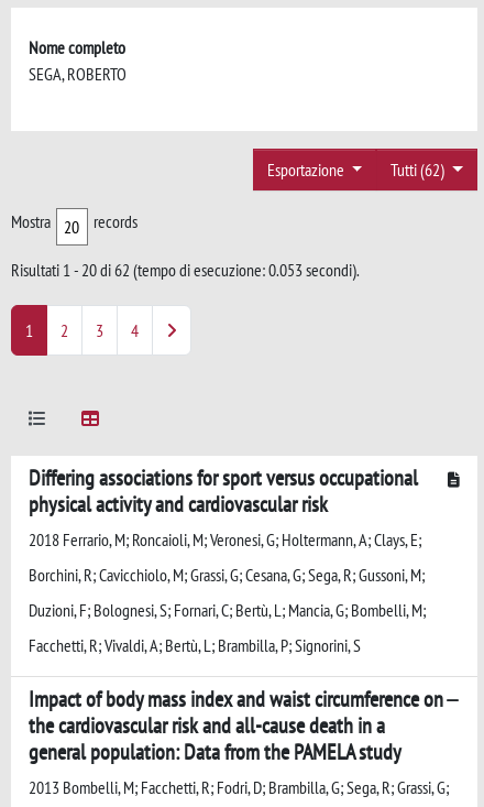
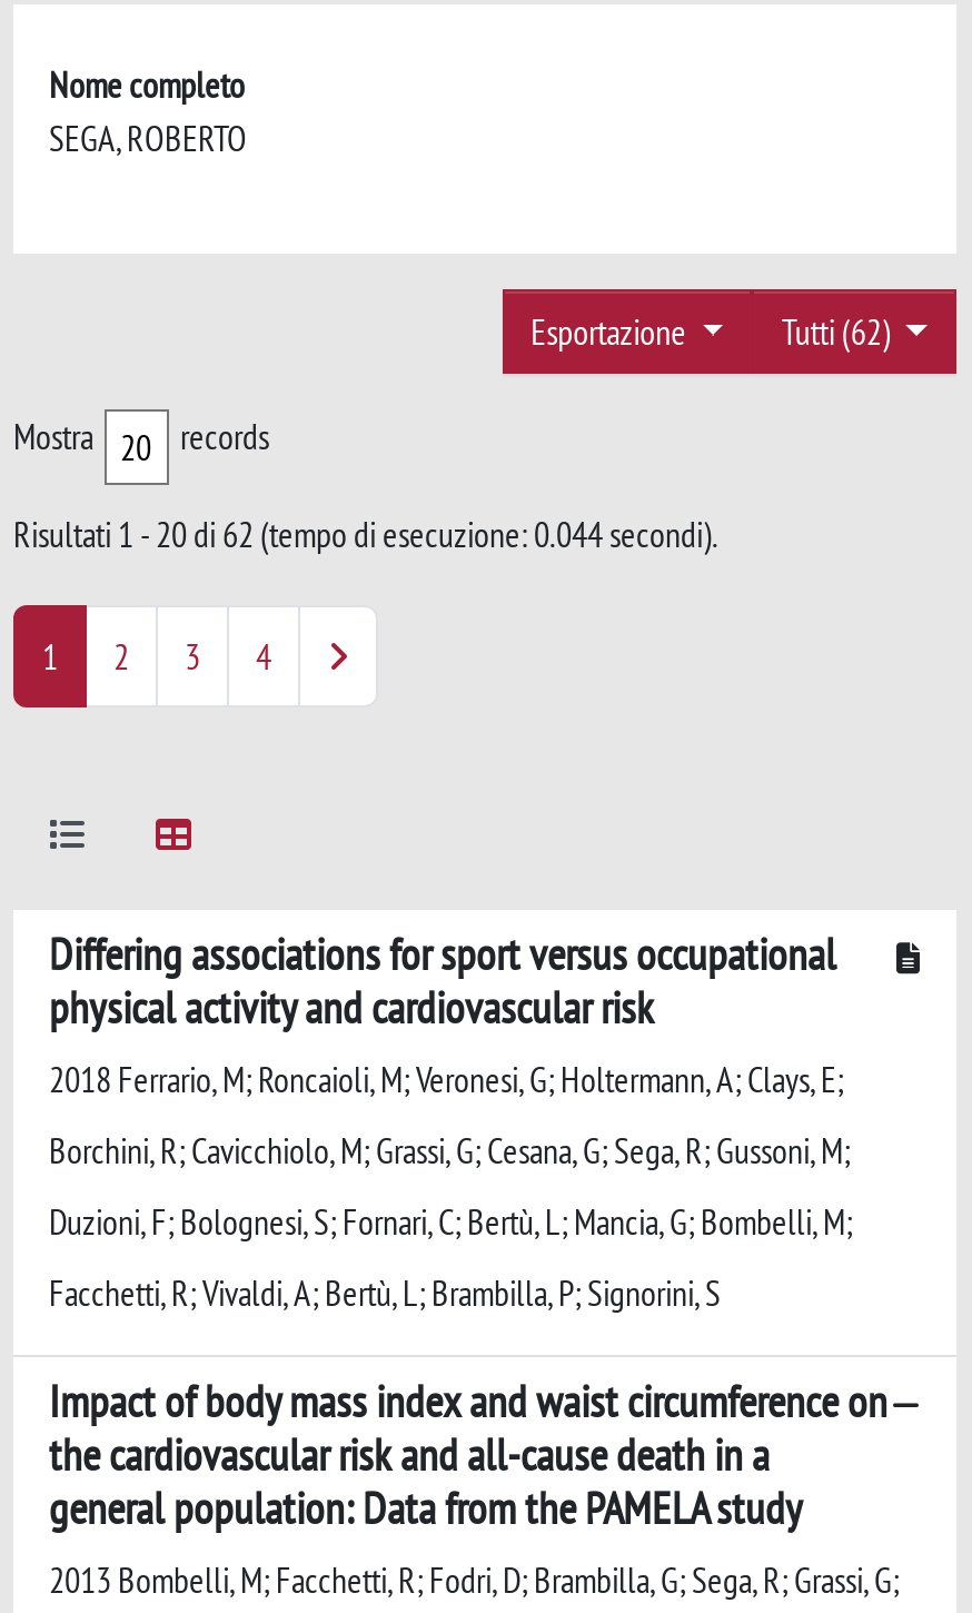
[11,259,360,281] Risultati 1 - 20 di 62 (tempo di esecuzione: 0.053 secondi). -> [13,511,718,556] Risultati 1 - 20 di 62 (tempo di esecuzione: 0.044 secondi).

